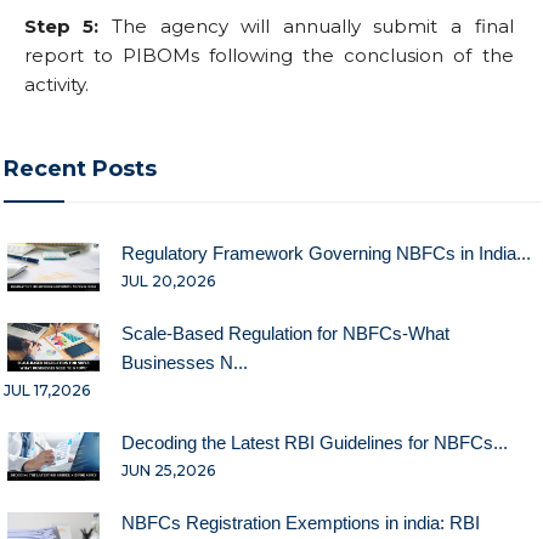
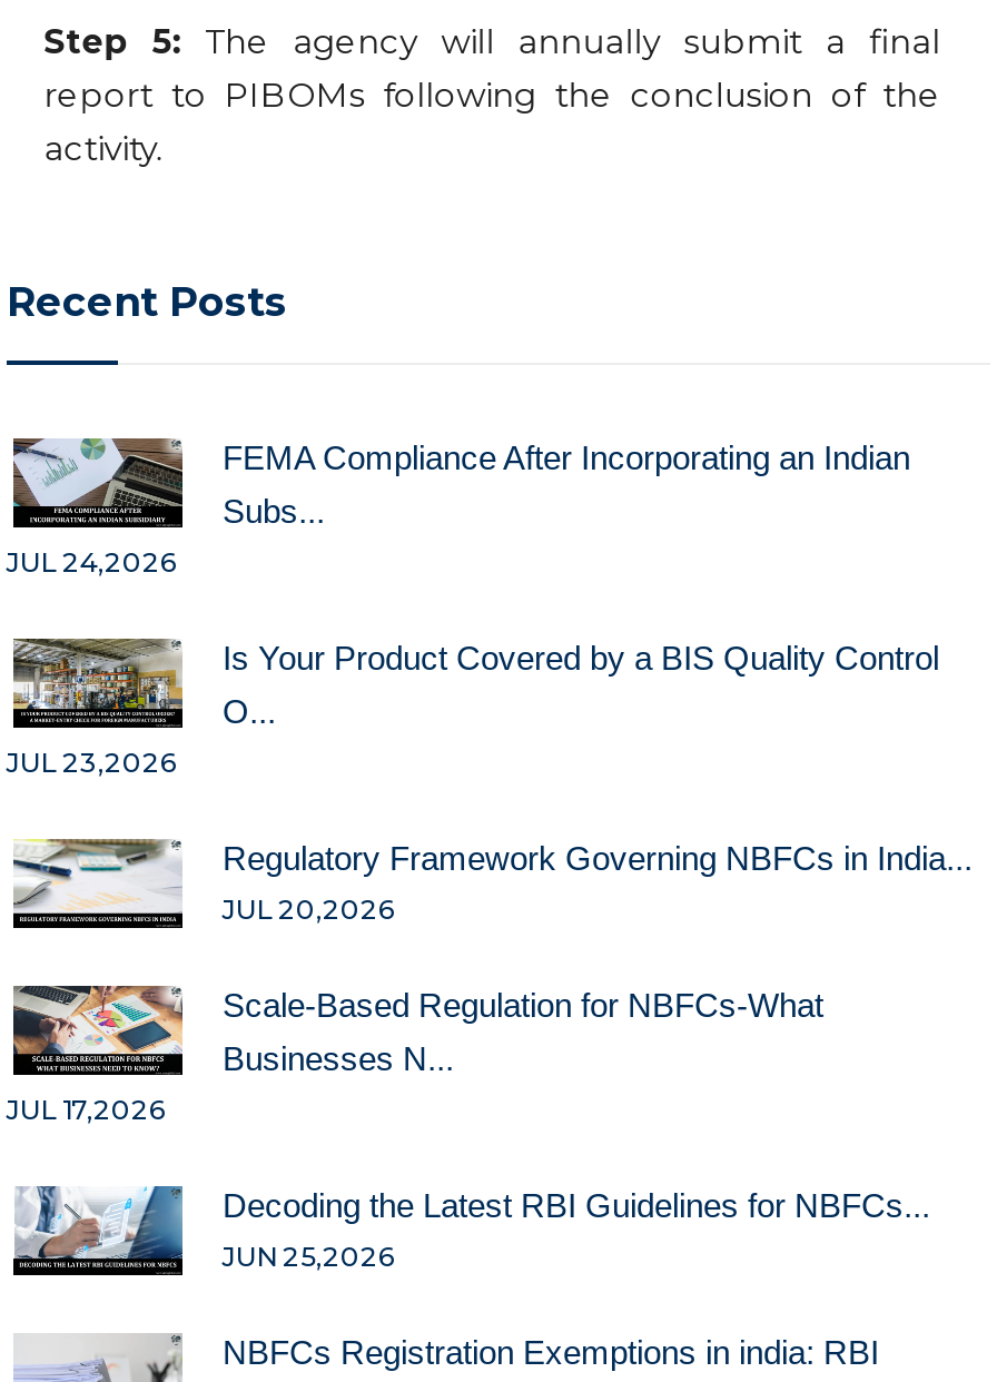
none -> [7,436,939,780] [image] | FEMA Compliance After Incorporating an Indian | Subs... | JUL 24,2026 | Is Your Product Covered by a BIS Quality Control | O... | JUL 23,2026
none -> [11,636,185,730] [image]

